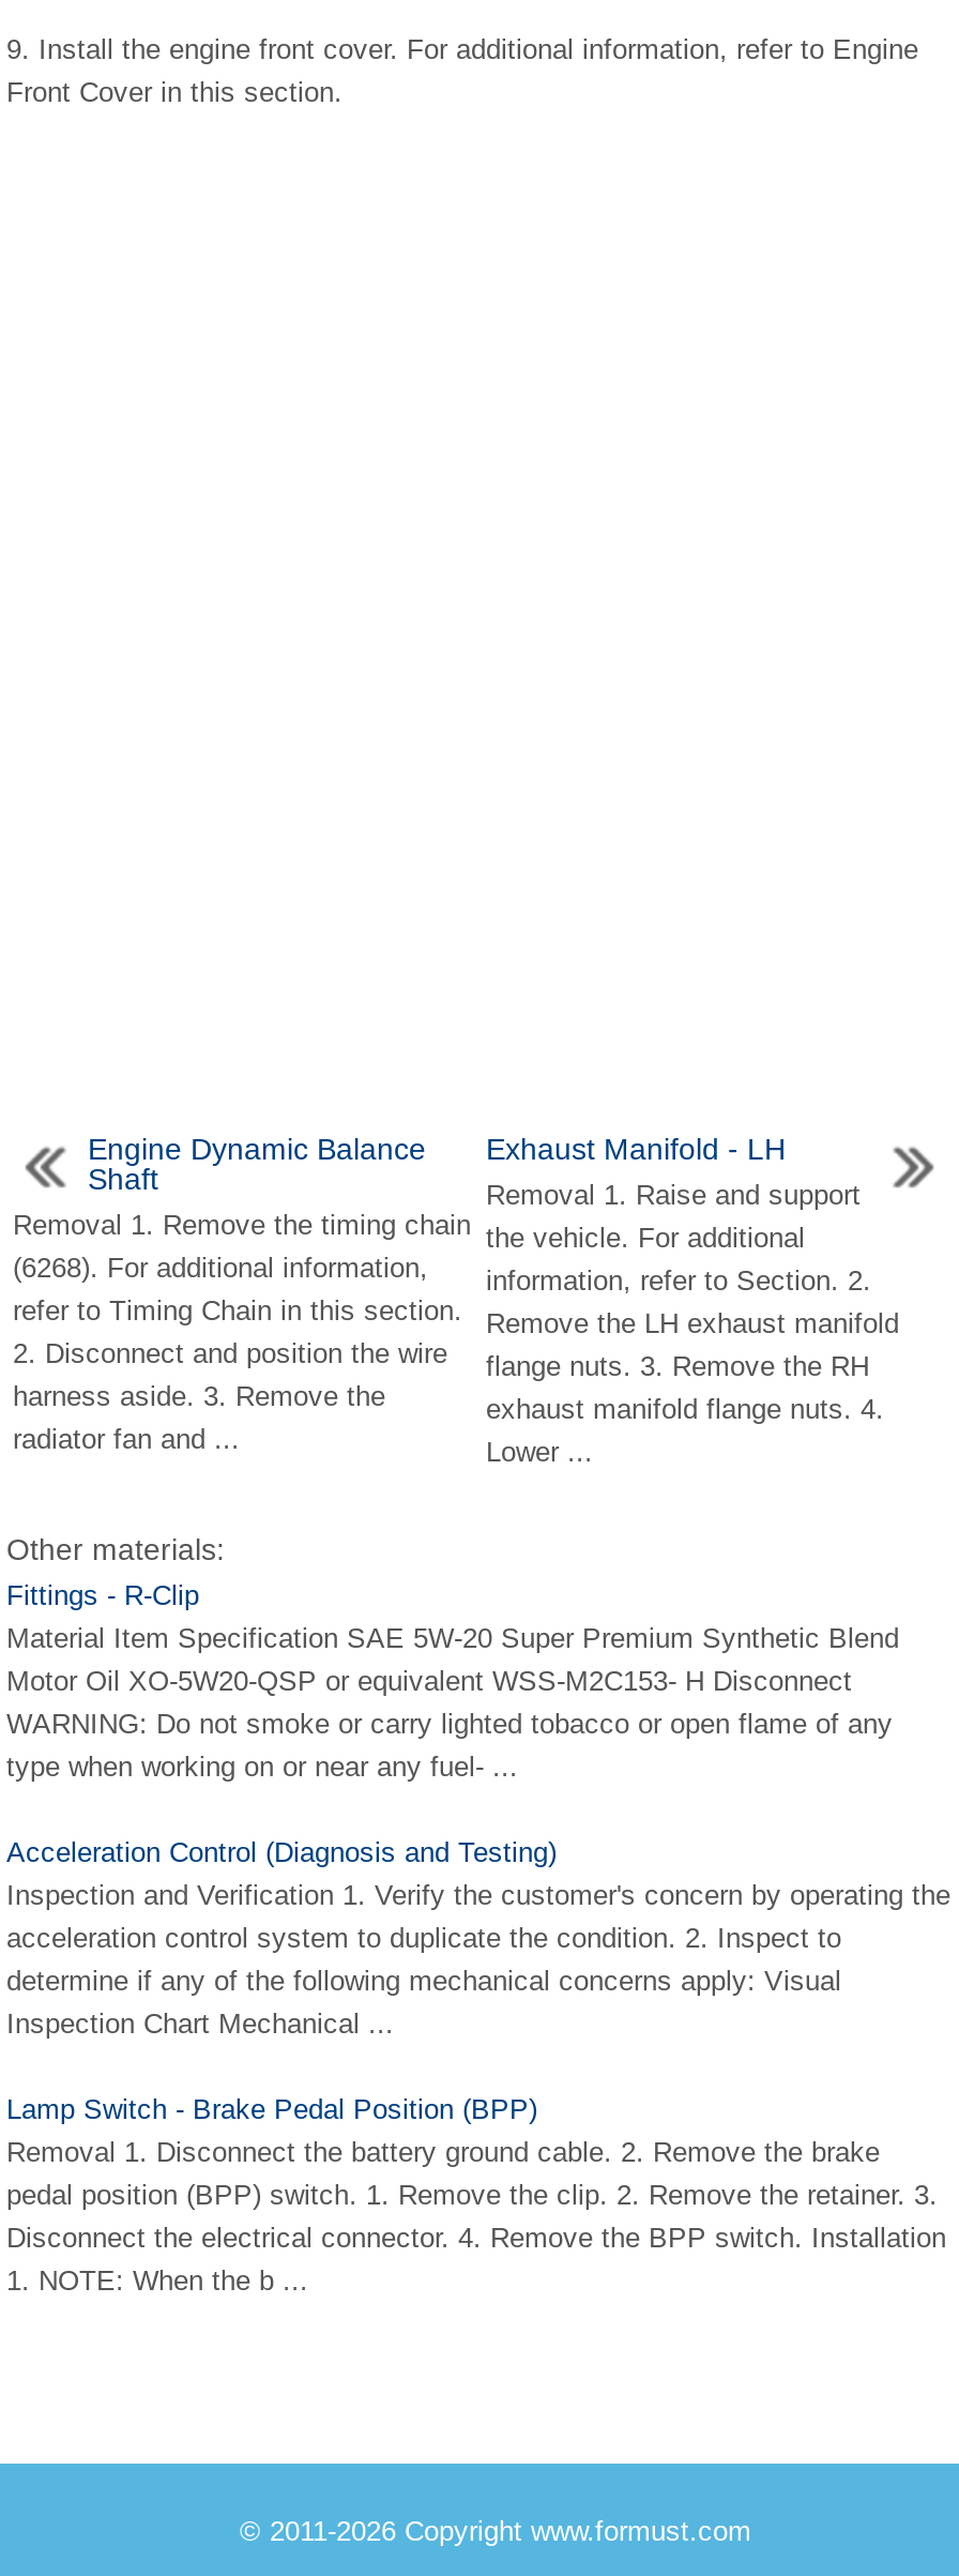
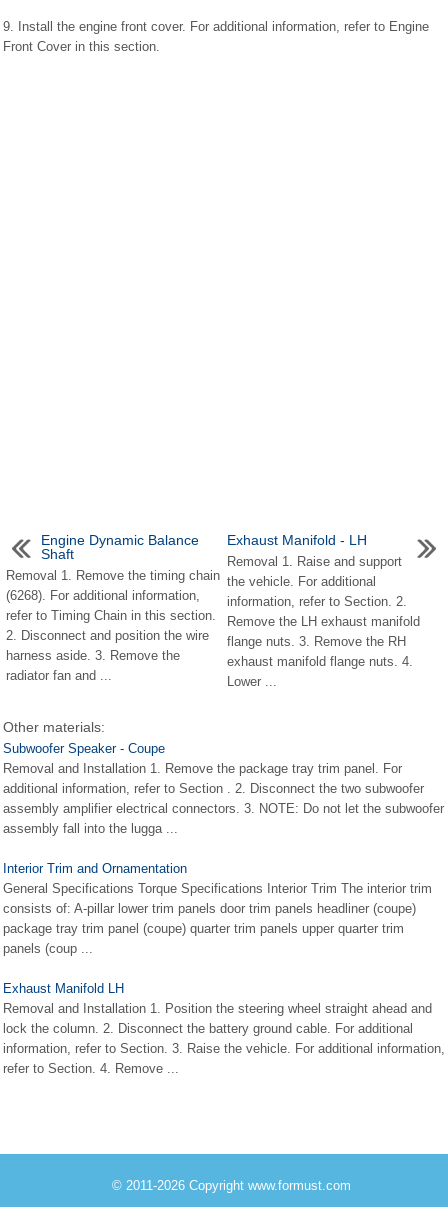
[6,1579,899,1783] Fittings - R-Clip | Material Item Specification SAE 5W-20 Super Premium Synthetic Blend | Motor Oil XO-5W20-QSP or equivalent WSS-M2C153- H Disconnect | WARNING: Do not smoke or carry lighted tobacco or open flame of any | type when working on or near any fuel- ... -> [3,741,444,836] Subwoofer Speaker - Coupe | Removal and Installation 1. Remove the package tray trim panel. For | additional information, refer to Section . 2. Disconnect the two subwoofer | assembly amplifier electrical connectors. 3. NOTE: Do not let the subwoofer | assembly fall into the lugga ...
[6,1836,950,2040] Acceleration Control (Diagnosis and Testing) | Inspection and Verification 1. Verify the customer's concern by operating the | acceleration control system to duplicate the condition. 2. Inspect to | determine if any of the following mechanical concerns apply: Visual | Inspection Chart Mechanical ... -> [3,861,432,956] Interior Trim and Ornamentation | General Specifications Torque Specifications Interior Trim The interior trim | consists of: A-pillar lower trim panels door trim panels headliner (coupe) | package tray trim panel (coupe) quarter trim panels upper quarter trim | panels (coup ...
[6,2093,946,2297] Lamp Switch - Brake Pedal Position (BPP) | Removal 1. Disconnect the battery ground cable. 2. Remove the brake | pedal position (BPP) switch. 1. Remove the clip. 2. Remove the retainer. 3. | Disconnect the electrical connector. 4. Remove the BPP switch. Installation | 1. NOTE: When the b ... -> [3,981,445,1076] Exhaust Manifold LH | Removal and Installation 1. Position the steering wheel straight ahead and | lock the column. 2. Disconnect the battery ground cable. For additional | information, refer to Section. 3. Raise the vehicle. For additional information, | refer to Section. 4. Remove ...

